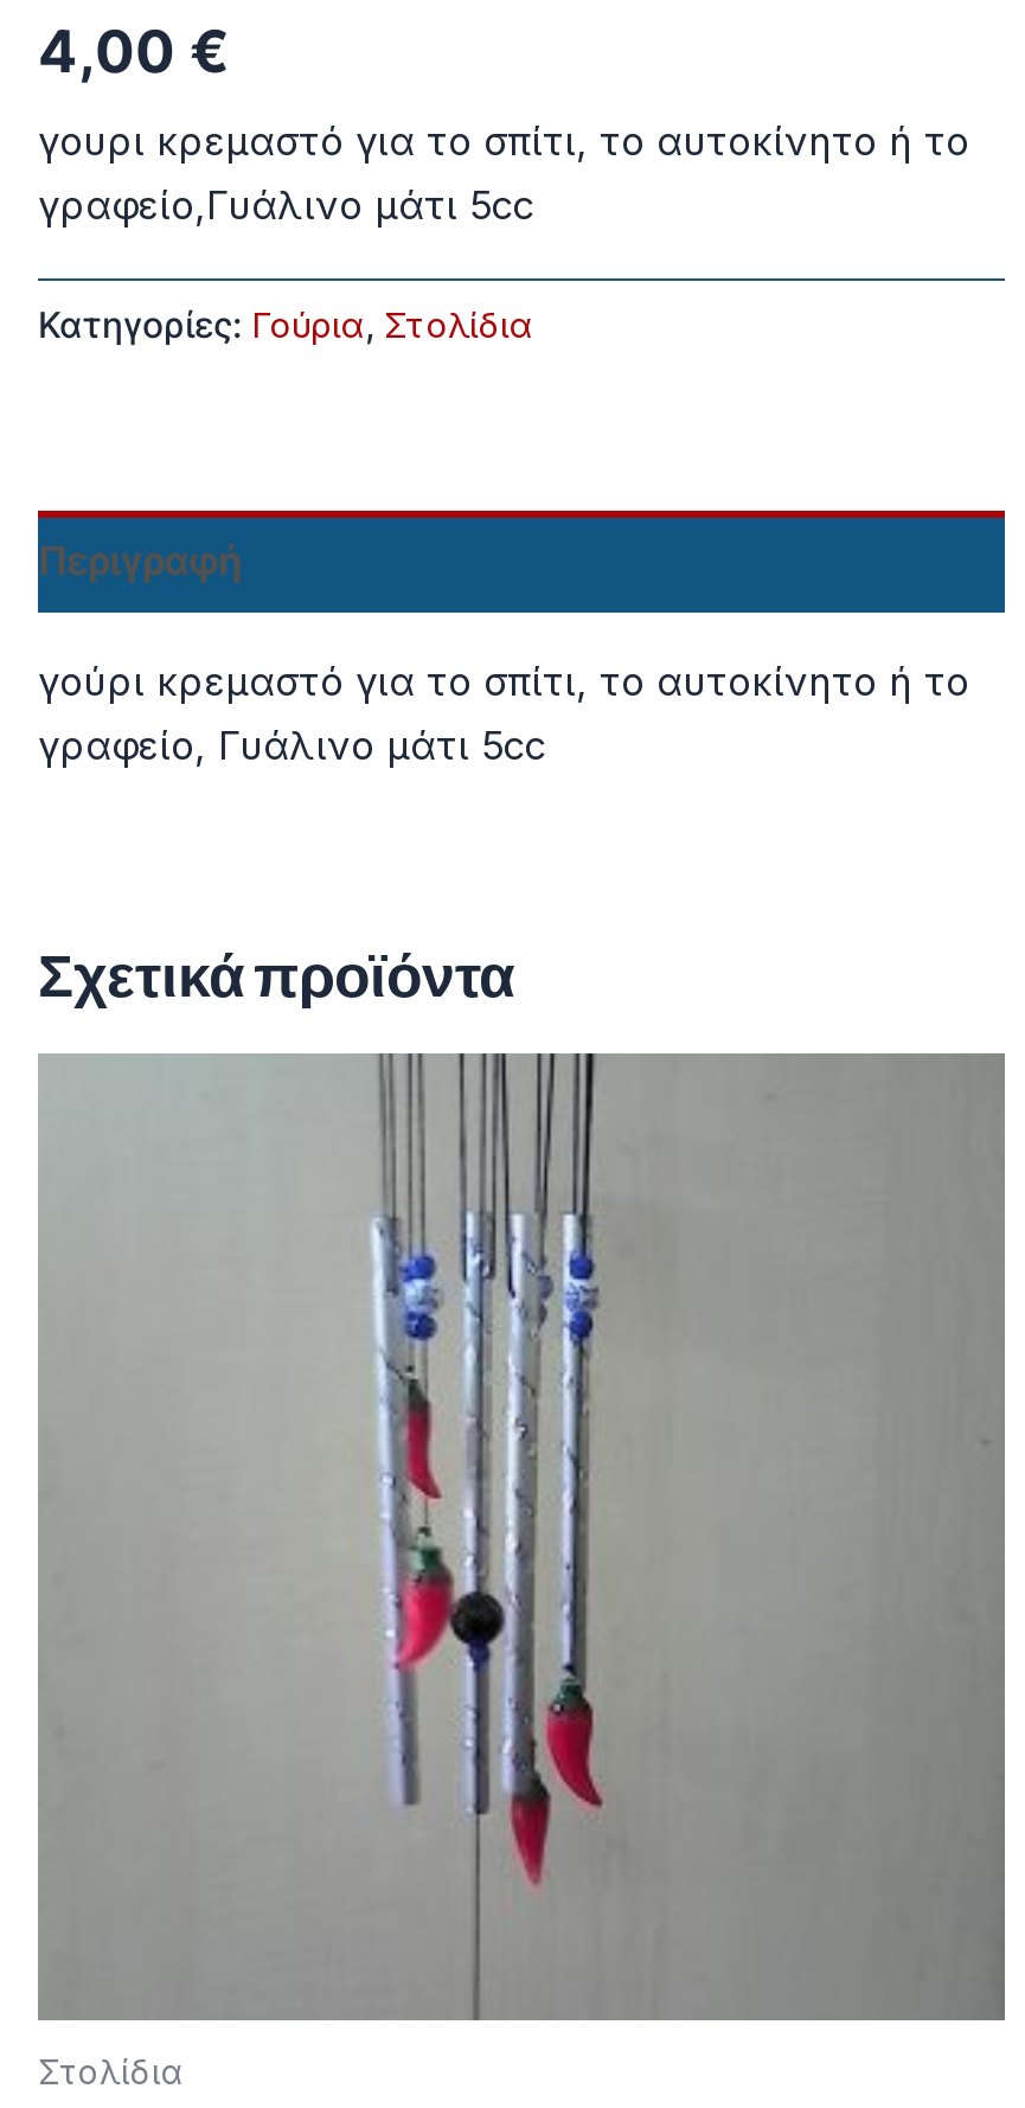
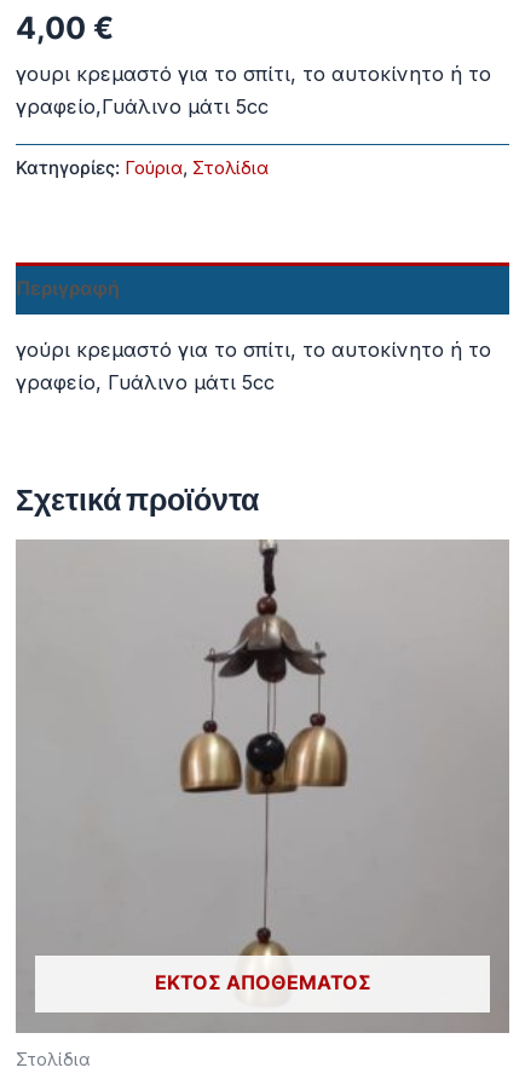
none -> [154,970,371,994] ΕΚΤΌΣ ΑΠΟΘΈΜΑΤΟΣ
[76,1053,1002,2018] [image] -> [34,541,507,1029] [image]

